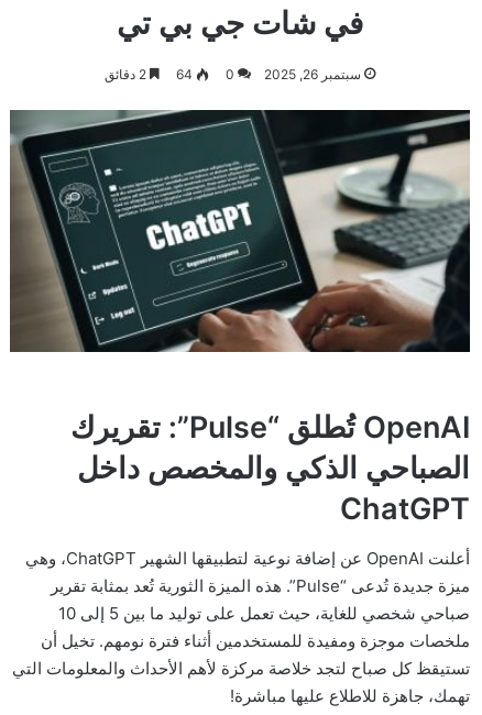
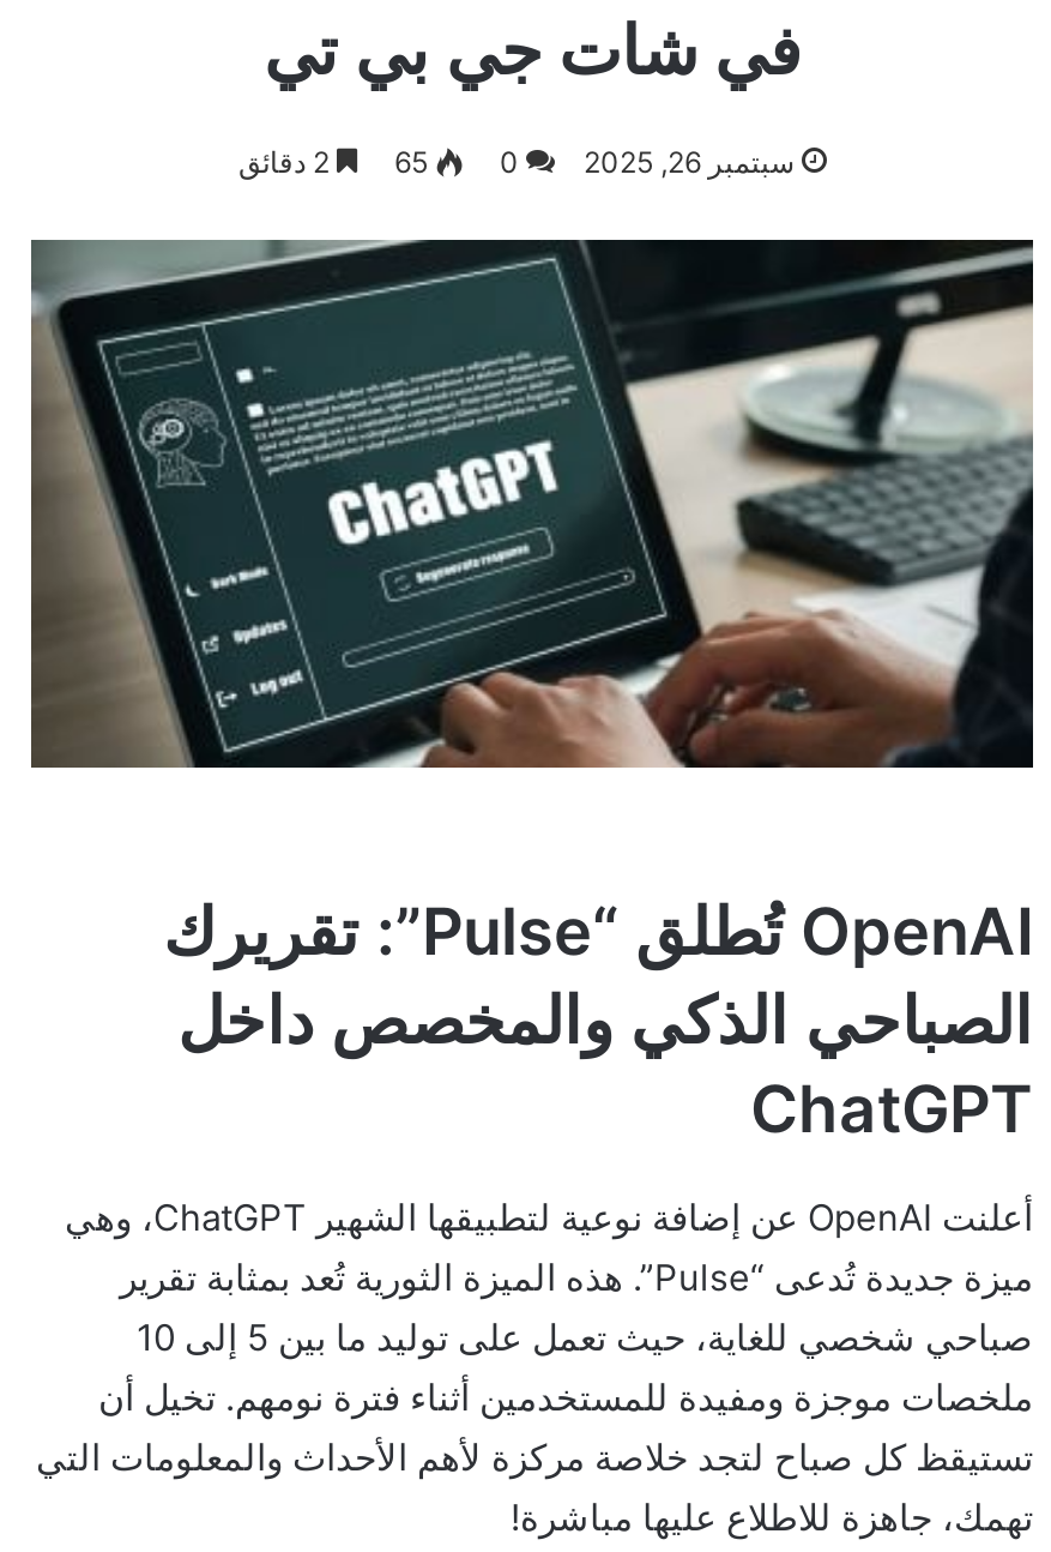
[176,66,193,82] 64 -> [394,144,428,180] 65

